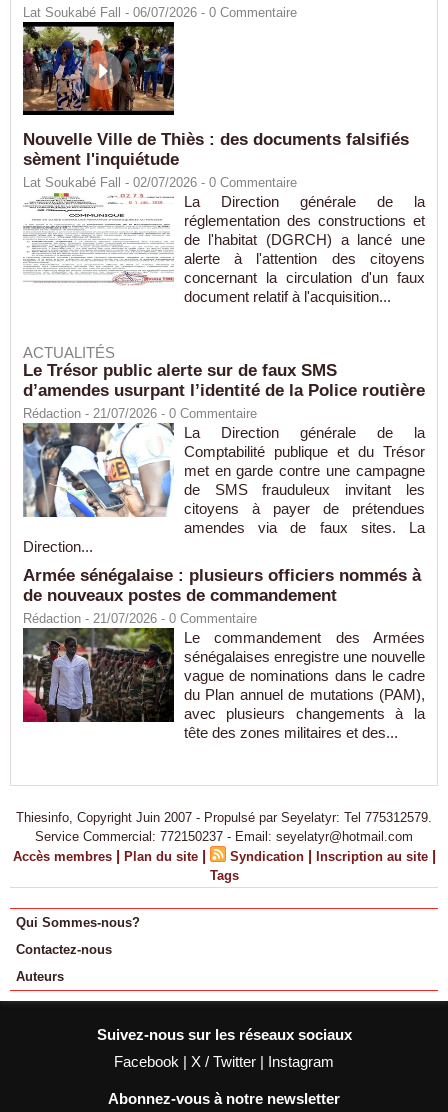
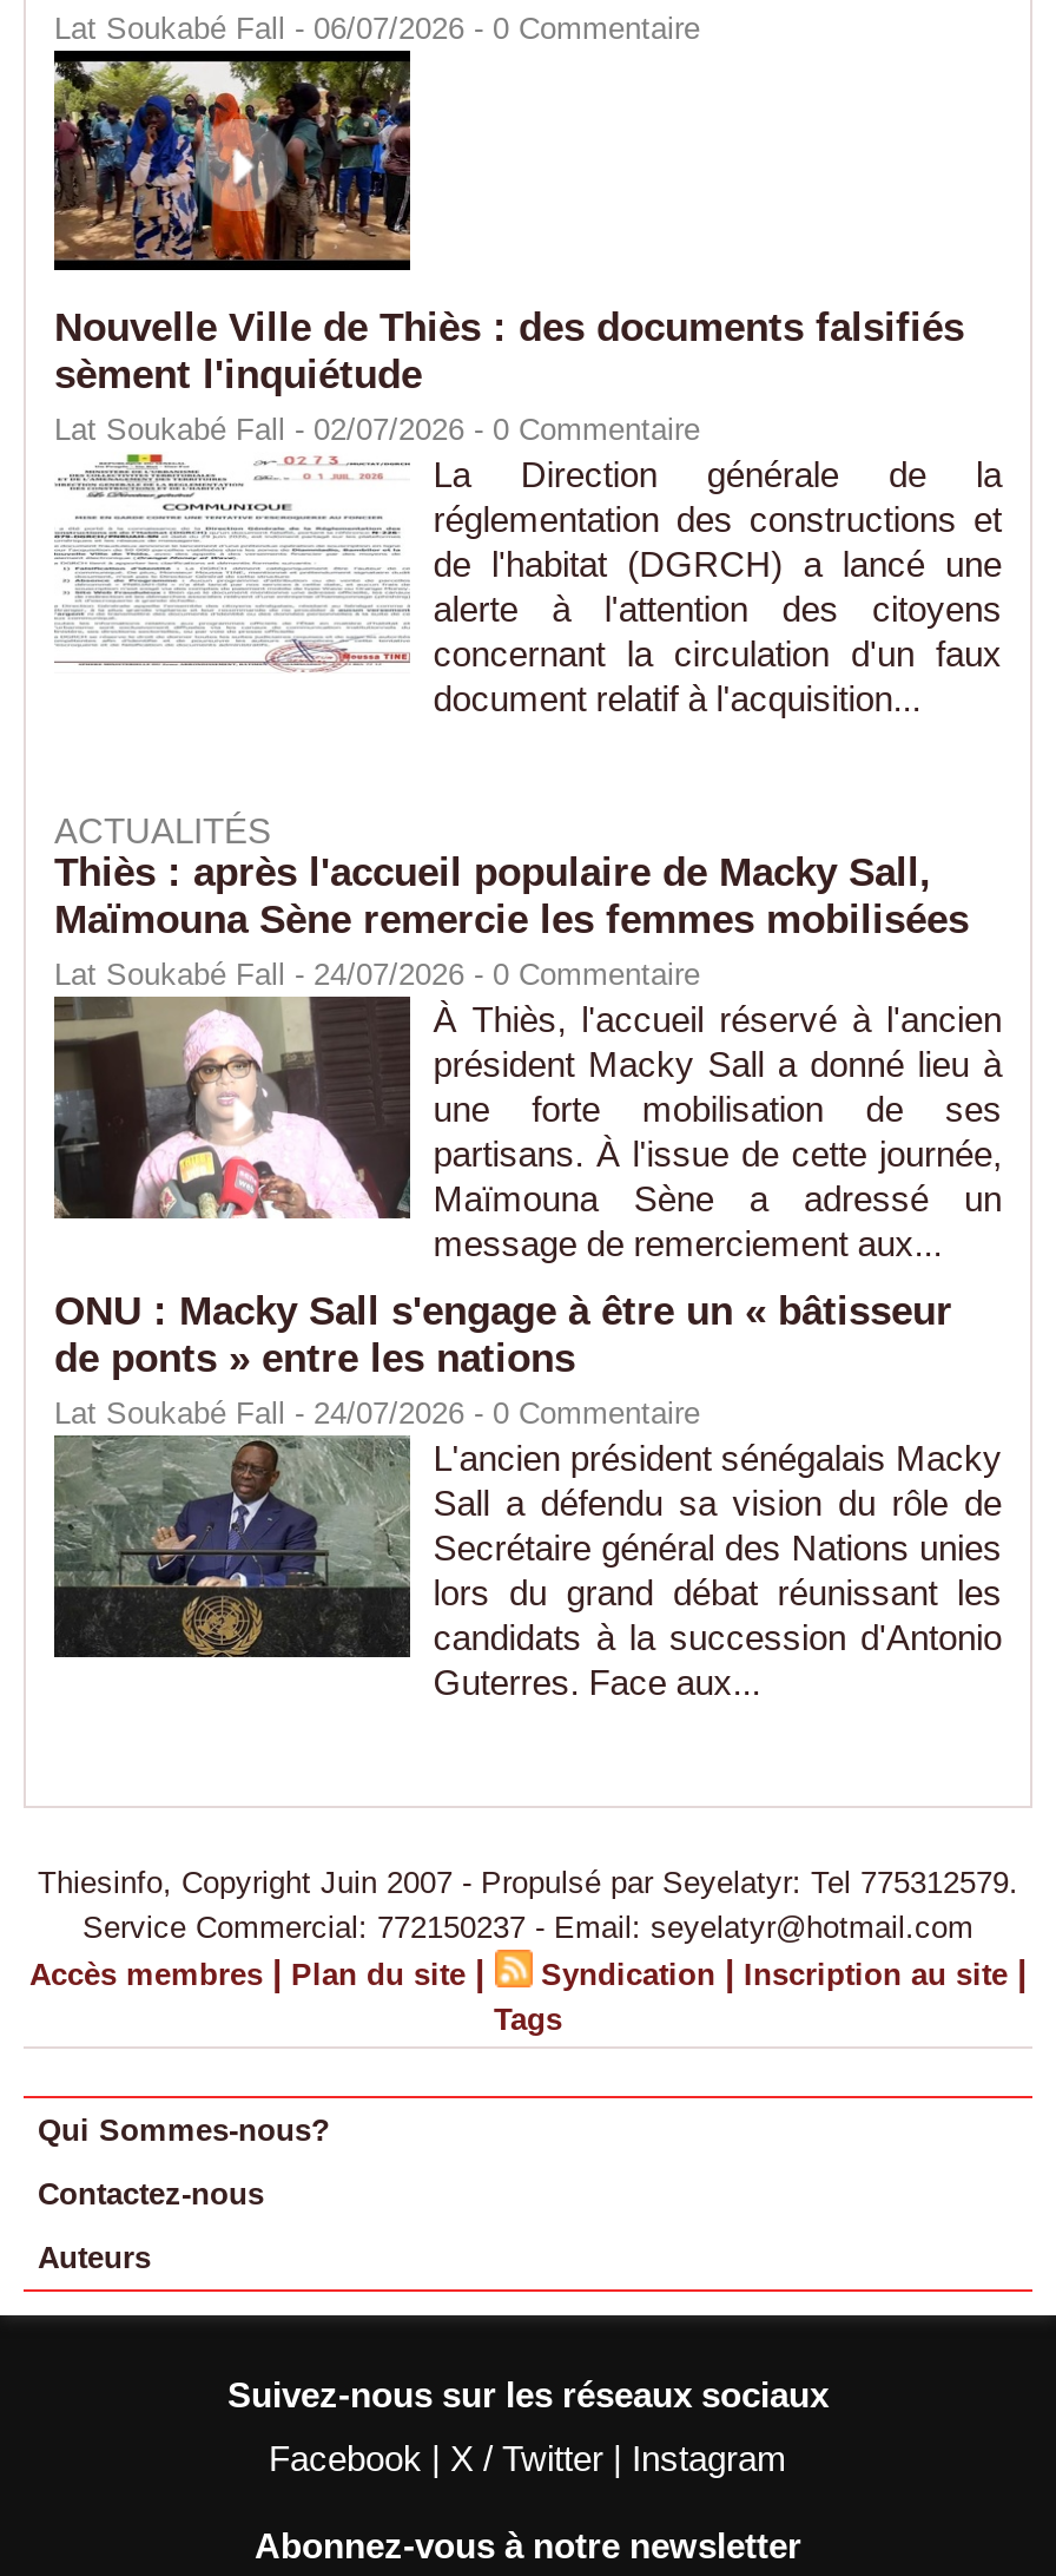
[23,361,425,555] [image] | Le Trésor public alerte sur de faux SMS | d’amendes usurpant l’identité de la Police routière | Rédaction - 21/07/2026 - 0 Commentaire | La Direction générale de la | Comptabilité publique et du Trésor | met en garde contre une campagne | de SMS frauduleux invitant les | citoyens à payer de prétendues | amendes via de faux sites. La | Direction... -> [54,852,1002,1264] [image] | Thiès : après l'accueil populaire de Macky Sall, | Maïmouna Sène remercie les femmes mobilisées | Lat Soukabé Fall - 24/07/2026 - 0 Commentaire | À Thiès, l'accueil réservé à l'ancien | président Macky Sall a donné lieu à | une forte mobilisation de ses | partisans. À l'issue de cette journée, | Maïmouna Sène a adressé un | message de remerciement aux...
[22,566,425,741] [image] | Armée sénégalaise : plusieurs officiers nommés à | de nouveaux postes de commandement | Rédaction - 21/07/2026 - 0 Commentaire | Le commandement des Armées | sénégalaises enregistre une nouvelle | vague de nominations dans le cadre | du Plan annuel de mutations (PAM), | avec plusieurs changements à la | tête des zones militaires et des... -> [52,1290,1002,1703] [image] | ONU : Macky Sall s'engage à être un « bâtisseur | de ponts » entre les nations | Lat Soukabé Fall - 24/07/2026 - 0 Commentaire | L'ancien président sénégalais Macky | Sall a défendu sa vision du rôle de | Secrétaire général des Nations unies | lors du grand débat réunissant les | candidats à la succession d'Antonio | Guterres. Face aux...

